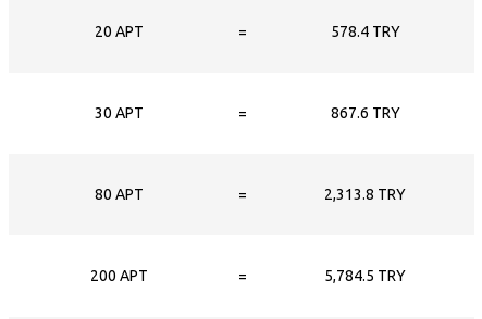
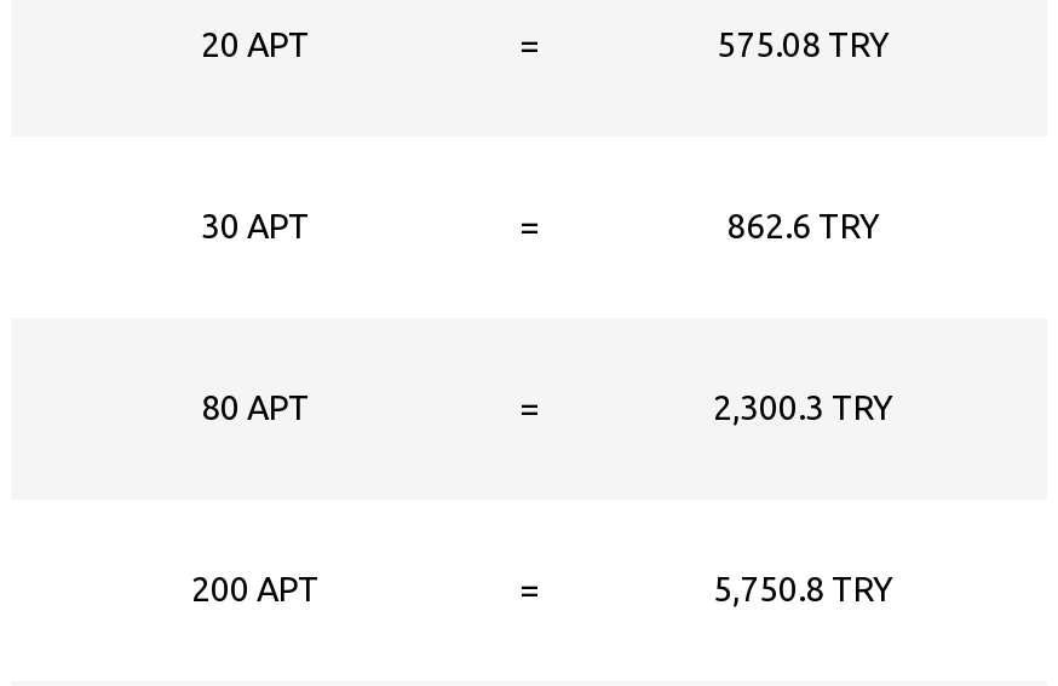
[330,23,400,40] 578.4 TRY -> [717,25,891,64] 575.08 TRY
[330,104,400,122] 867.6 TRY -> [726,207,881,246] 862.6 TRY
[324,186,406,203] 2,313.8 TRY -> [713,388,895,427] 2,300.3 TRY
[324,267,406,284] 5,784.5 TRY -> [713,570,895,609] 5,750.8 TRY

